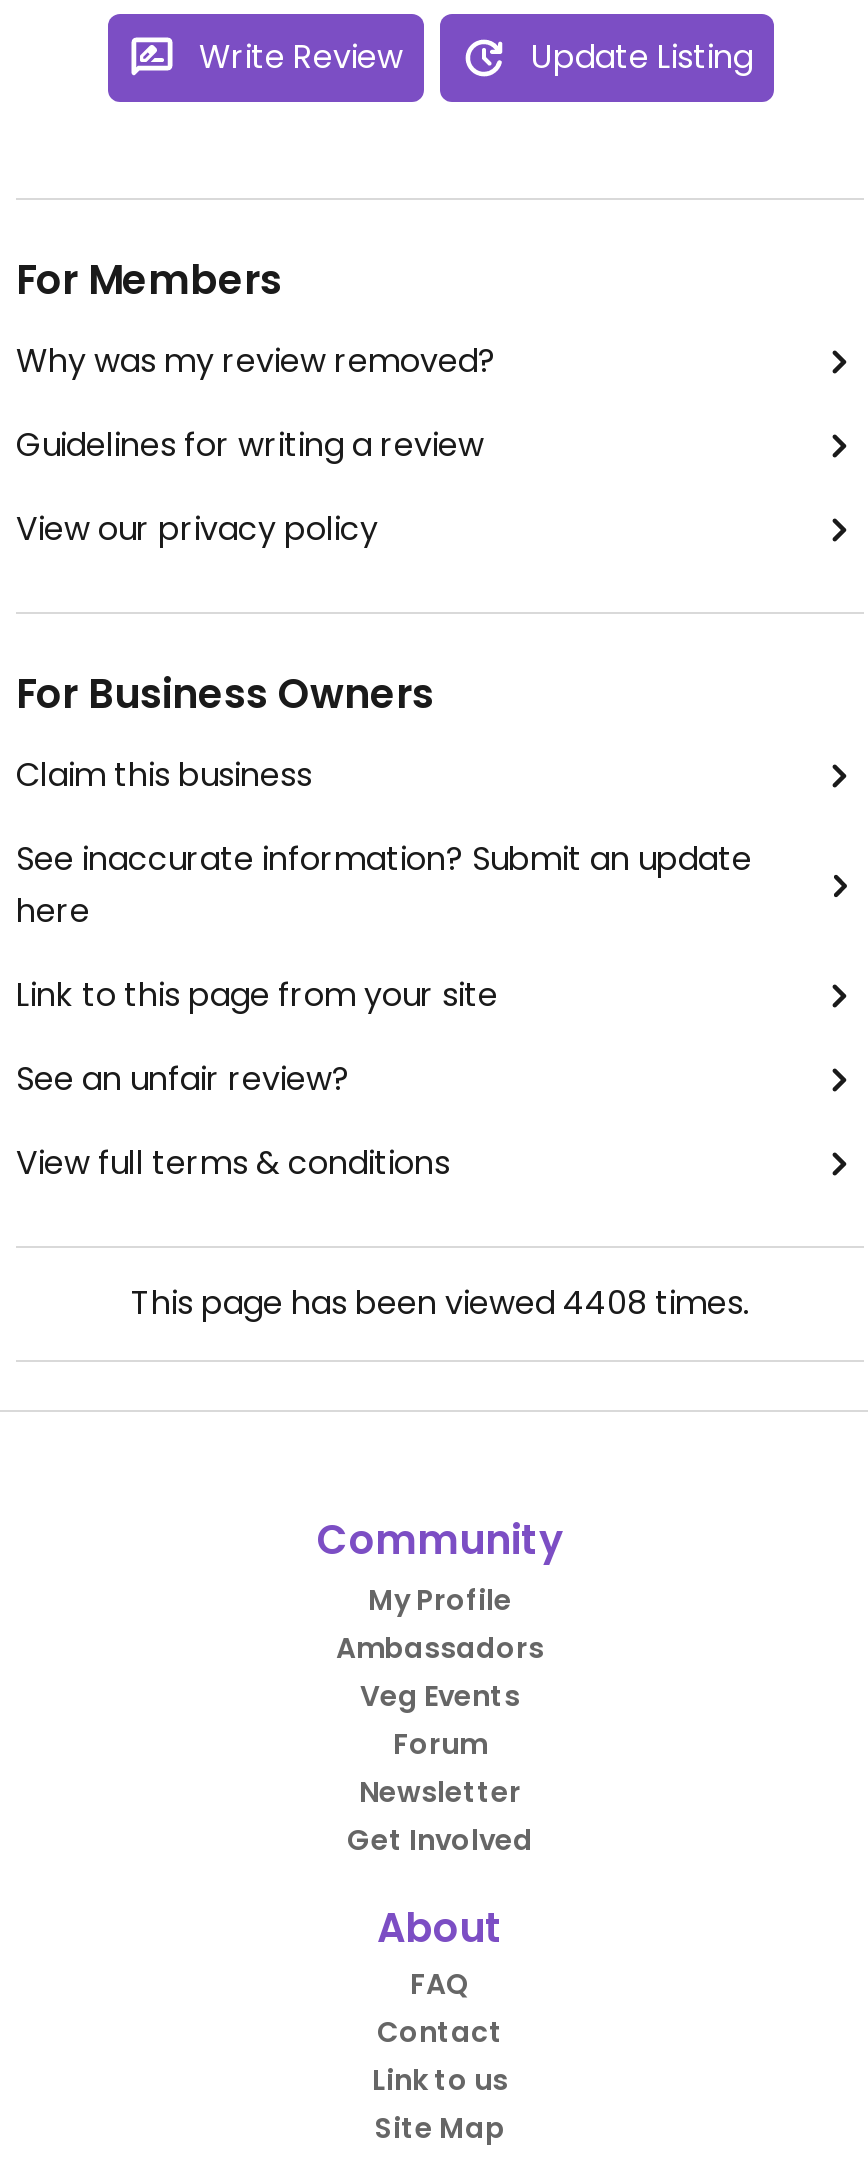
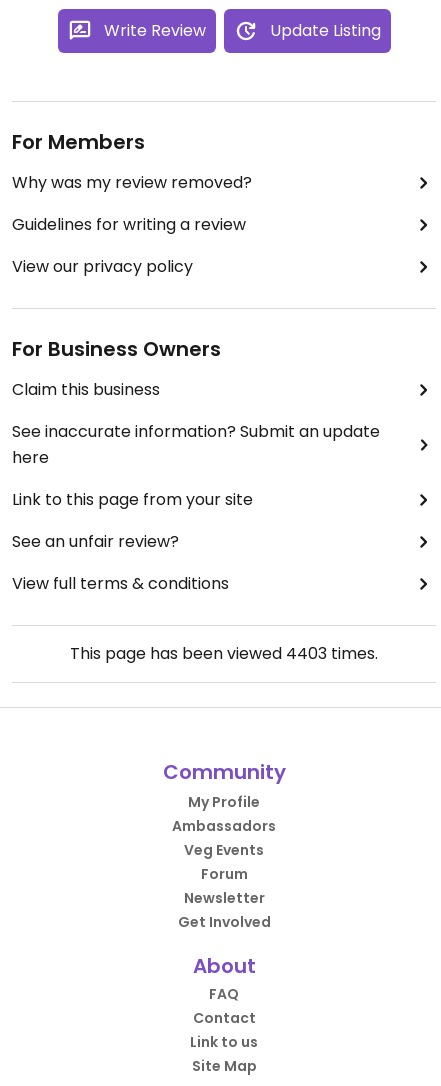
[131,1279,749,1325] This page has been viewed 4408 times. -> [70,642,378,665] This page has been viewed 4403 times.

